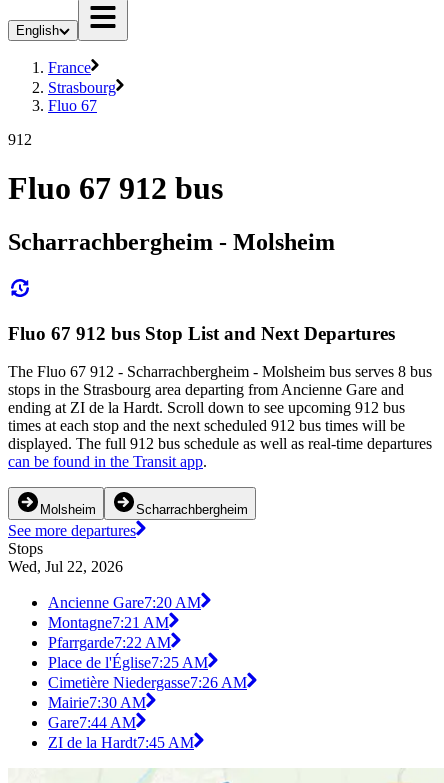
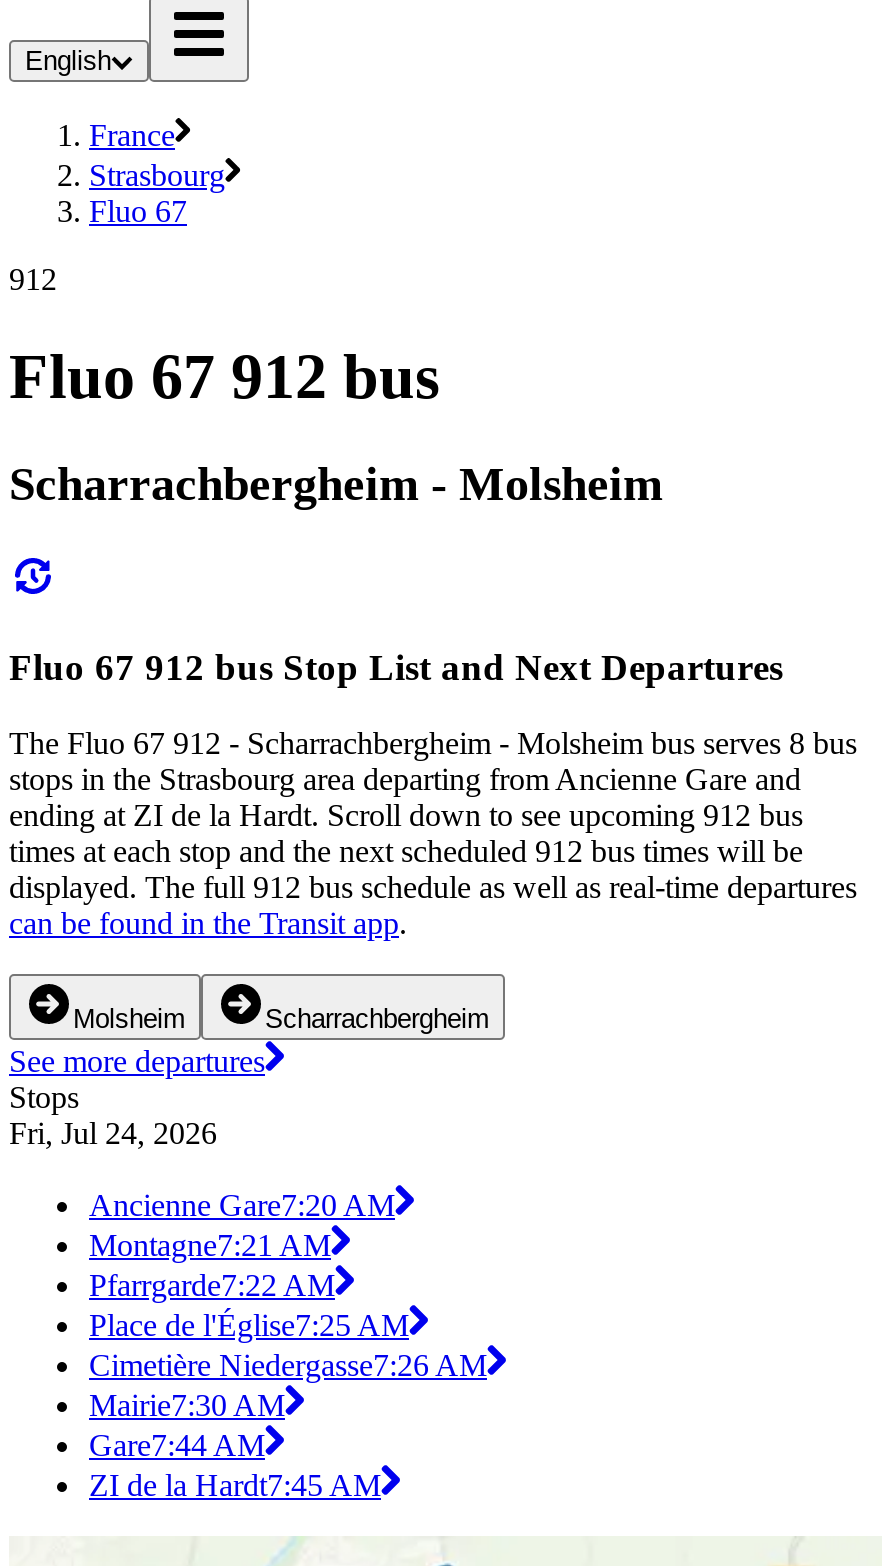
[8,558,123,575] Wed, Jul 22, 2026 -> [9,1116,217,1150] Fri, Jul 24, 2026

